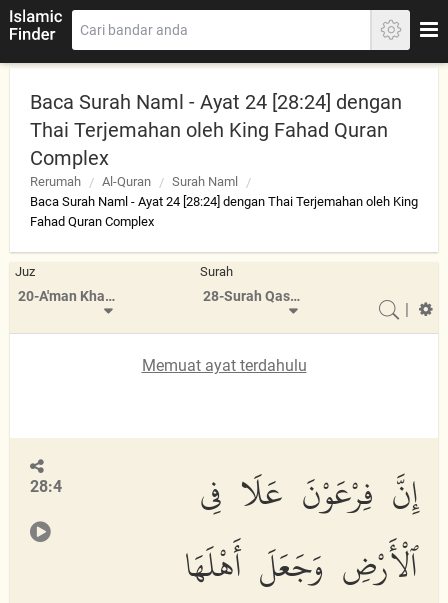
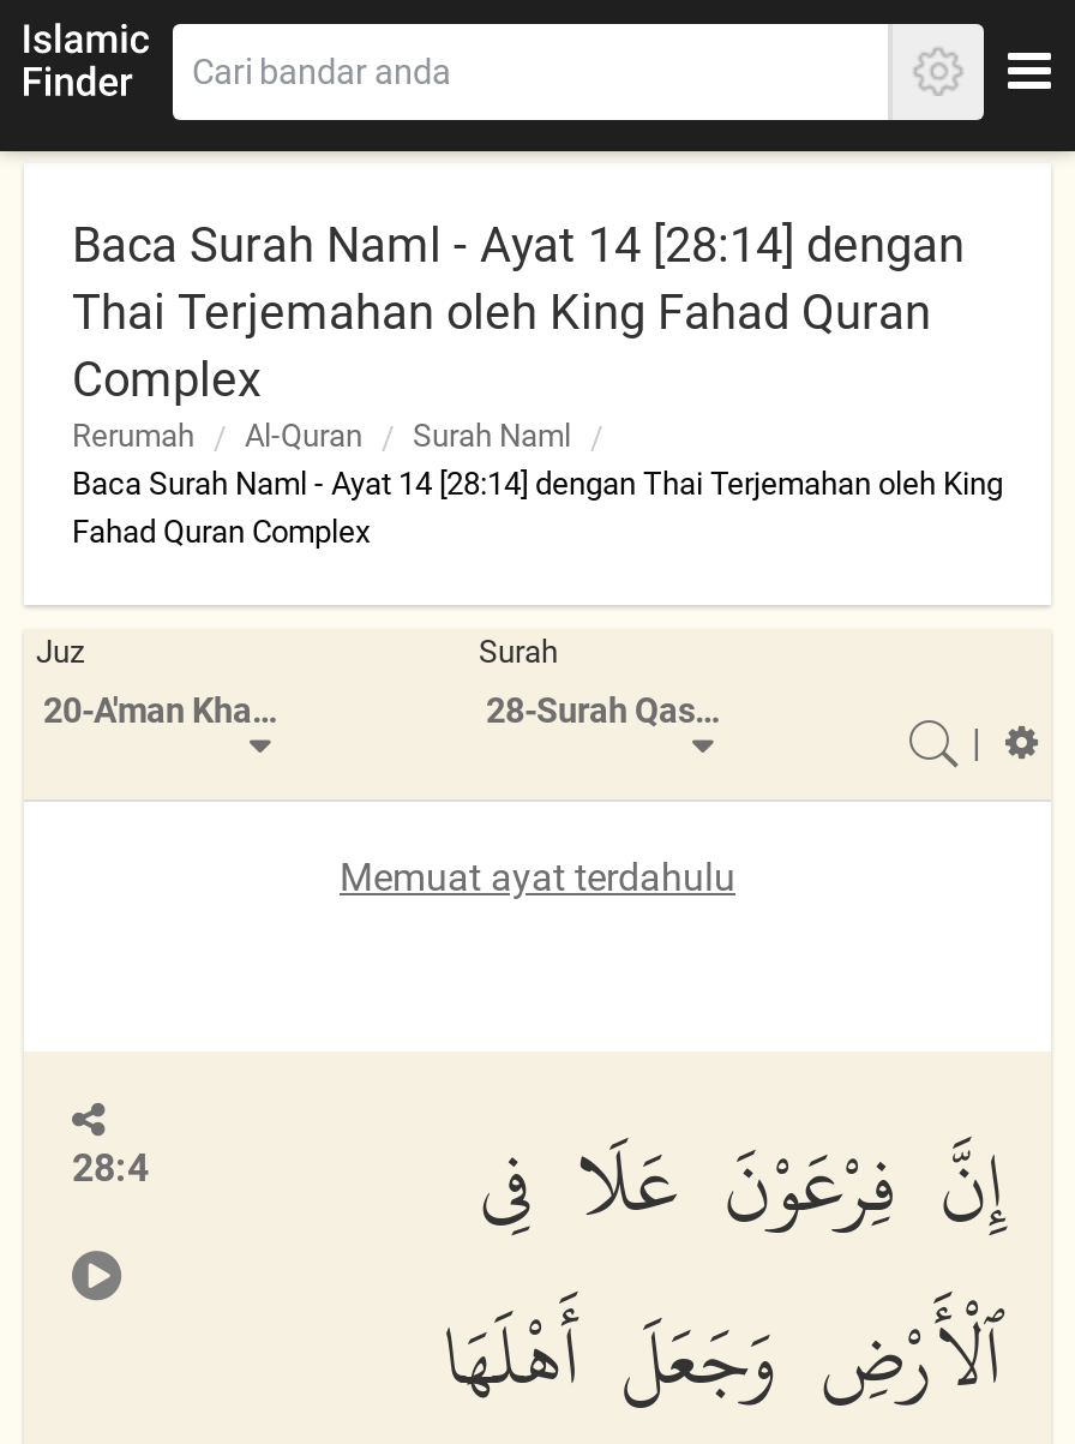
[30,90,402,114] Baca Surah Naml - Ayat 24 [28:24] dengan -> [72,216,965,274] Baca Surah Naml - Ayat 14 [28:14] dengan
[30,194,418,209] Baca Surah Naml - Ayat 24 [28:24] dengan Thai Terjemahan oleh King -> [72,466,1003,502] Baca Surah Naml - Ayat 14 [28:14] dengan Thai Terjemahan oleh King

